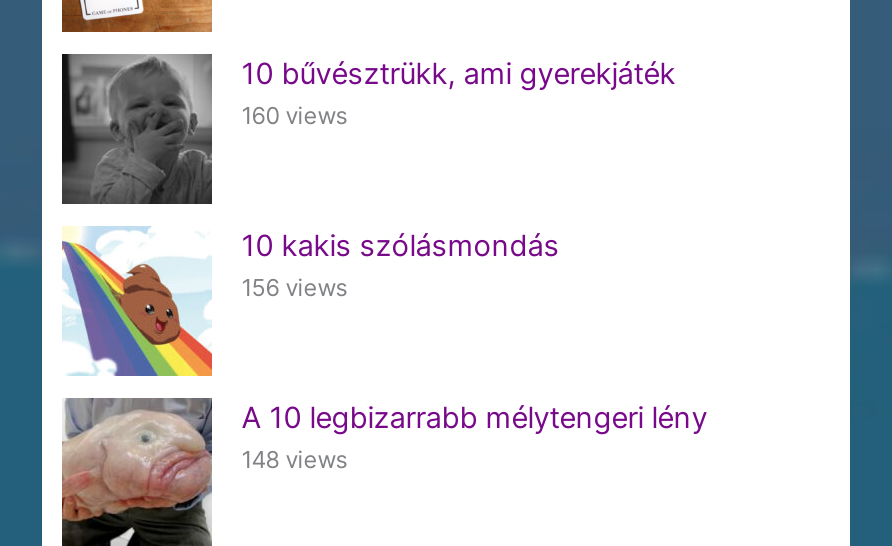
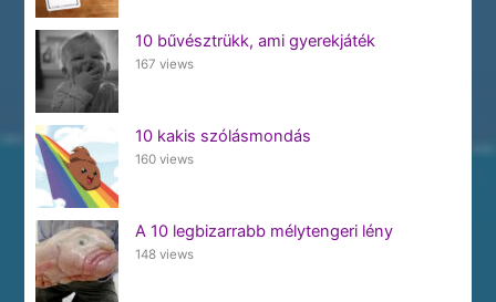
[242,102,348,130] 160 views -> [135,56,194,72] 167 views
[242,273,348,301] 156 views -> [135,151,194,167] 160 views

